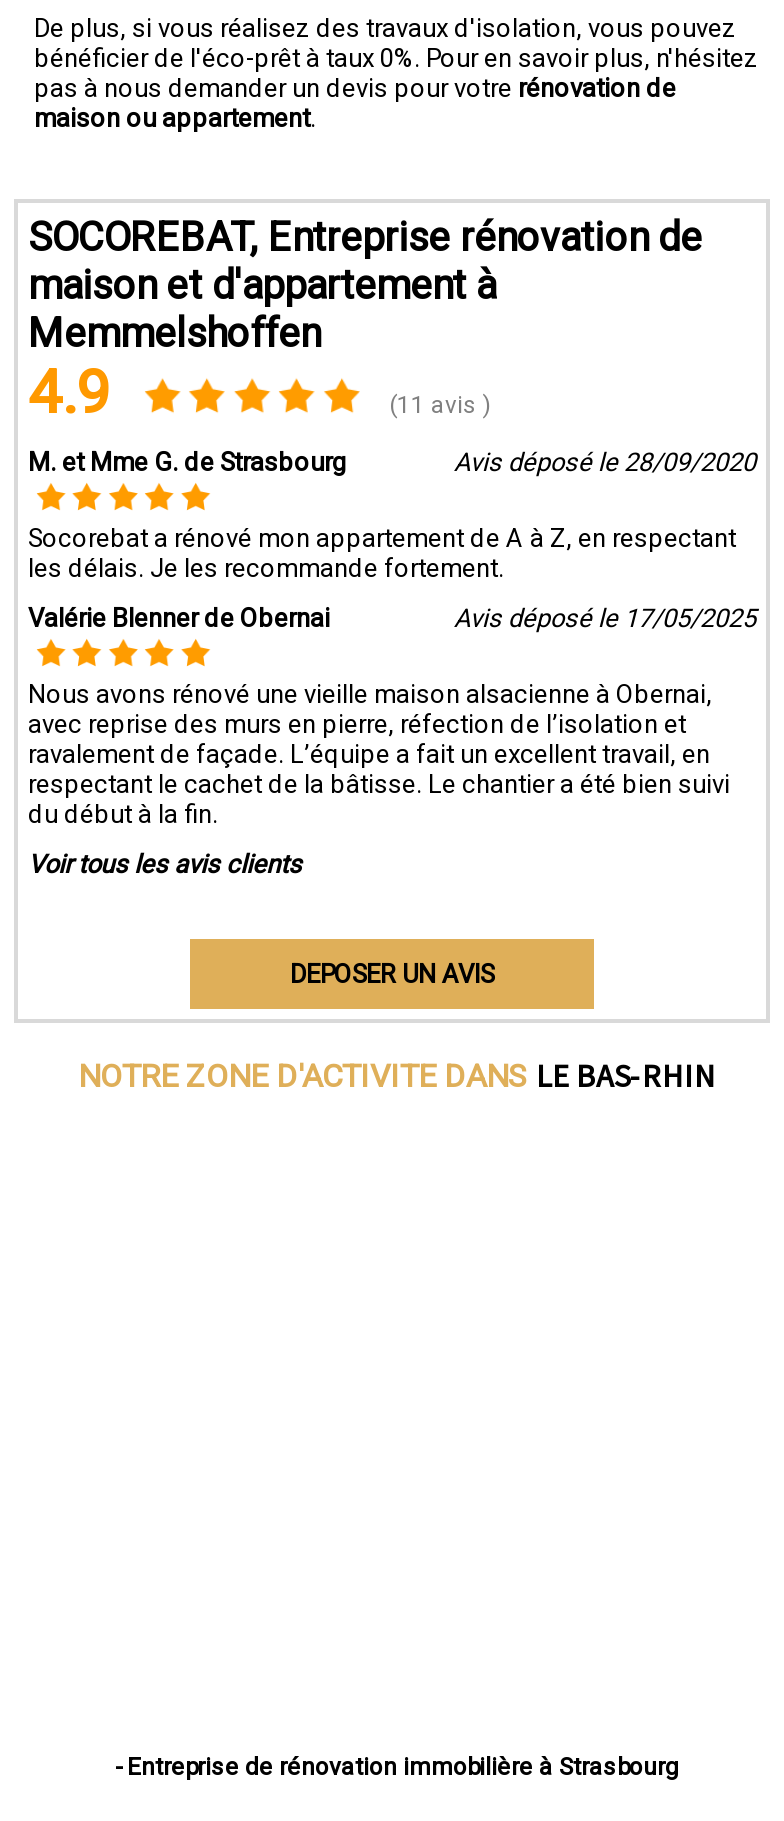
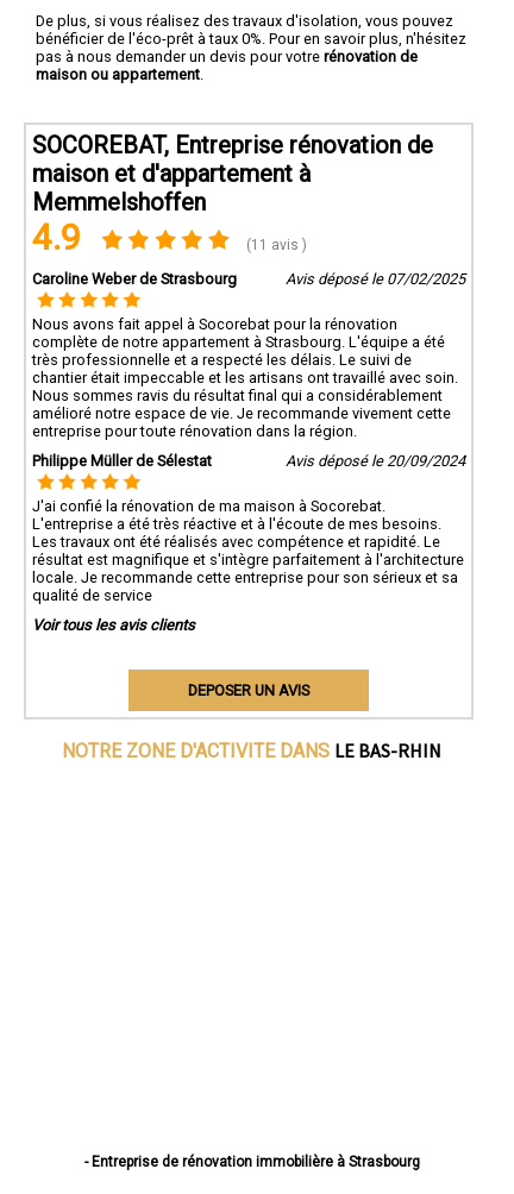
[28,446,756,476] M. et Mme G. de Strasbourg | Avis déposé le 28/09/2020 -> [32,269,465,287] Caroline Weber de Strasbourg | Avis déposé le 07/02/2025
[28,522,736,582] Socorebat a rénové mon appartement de A à Z, en respectant | les délais. Je les recommande fortement. -> [32,315,458,439] Nous avons fait appel à Socorebat pour la rénovation | complète de notre appartement à Strasbourg. L'équipe a été | très professionnelle et a respecté les délais. Le suivi de | chantier était impeccable et les artisans ont travaillé avec soin. | Nous sommes ravis du résultat final qui a considérablement | amélioré notre espace de vie. Je recommande vivement cette | entreprise pour toute rénovation dans la région.
[28,602,756,632] Valérie Blenner de Obernai | Avis déposé le 17/05/2025 -> [32,451,465,469] Philippe Müller de Sélestat | Avis déposé le 20/09/2024
[28,678,730,828] Nous avons rénové une vieille maison alsacienne à Obernai, | avec reprise des murs en pierre, réfection de l’isolation et | ravalement de façade. L’équipe a fait un excellent travail, en | respectant le cachet de la bâtisse. Le chantier a été bien suivi | du début à la fin. -> [32,497,464,604] J'ai confié la rénovation de ma maison à Socorebat. | L'entreprise a été très réactive et à l'écoute de mes besoins. | Les travaux ont été réalisés avec compétence et rapidité. Le | résultat est magnifique et s'intègre parfaitement à l'architecture | locale. Je recommande cette entreprise pour son sérieux et sa | qualité de service

